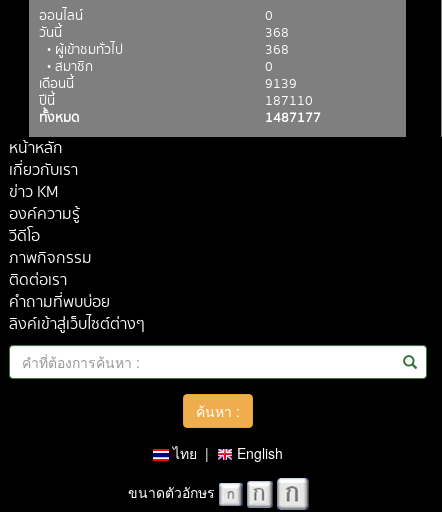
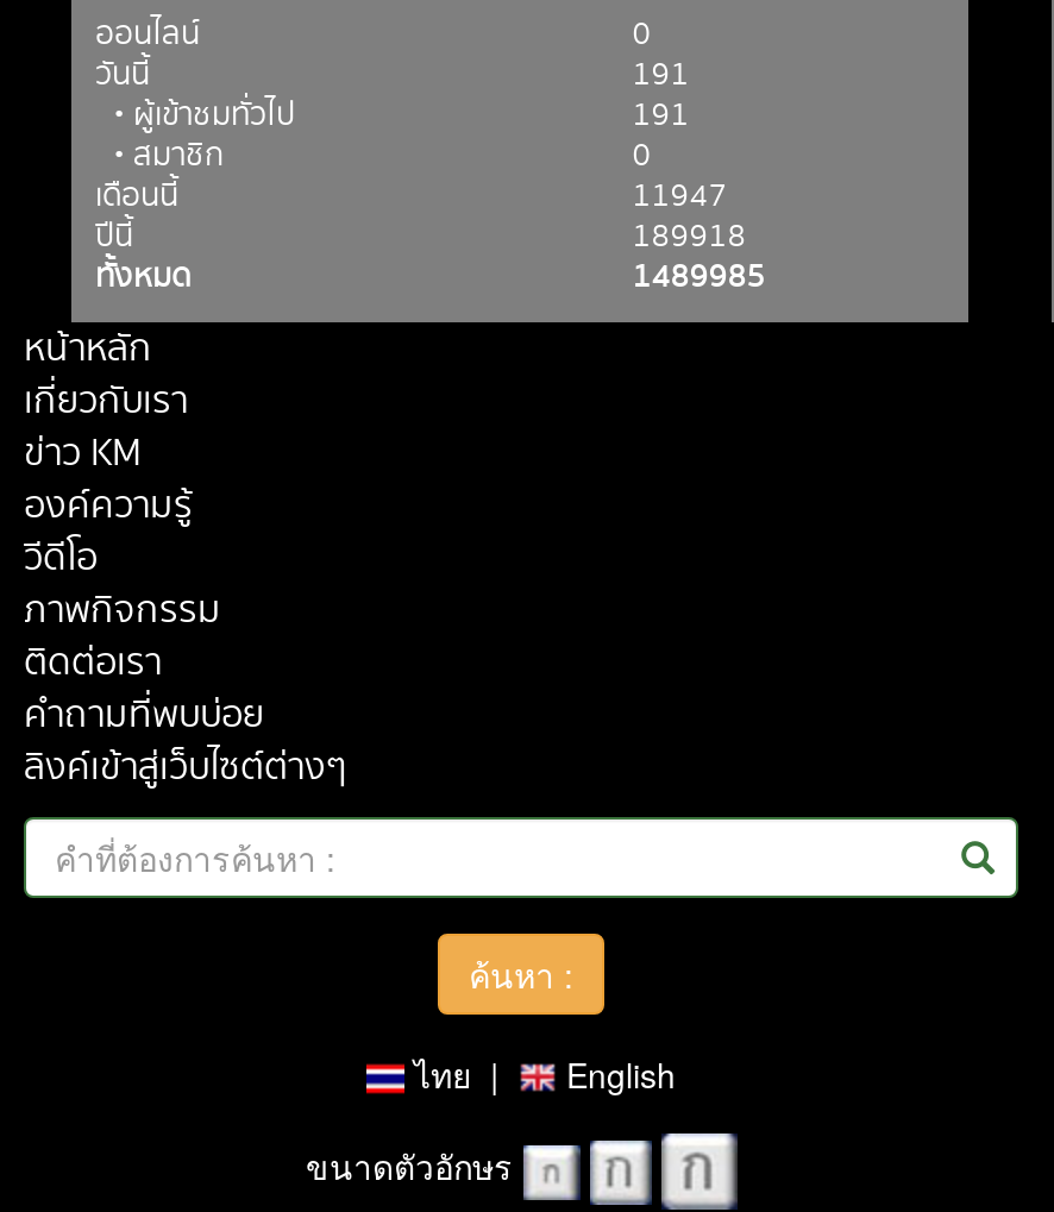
[265,23,289,43] 368 -> [632,51,690,98] 191
[265,40,289,60] 368 -> [632,91,690,139] 191
[265,74,297,94] 9139 -> [632,172,728,220] 11947
[265,91,313,111] 187110 -> [632,212,747,260] 189918
[265,108,321,128] 1487177 -> [632,253,766,300] 1489985

